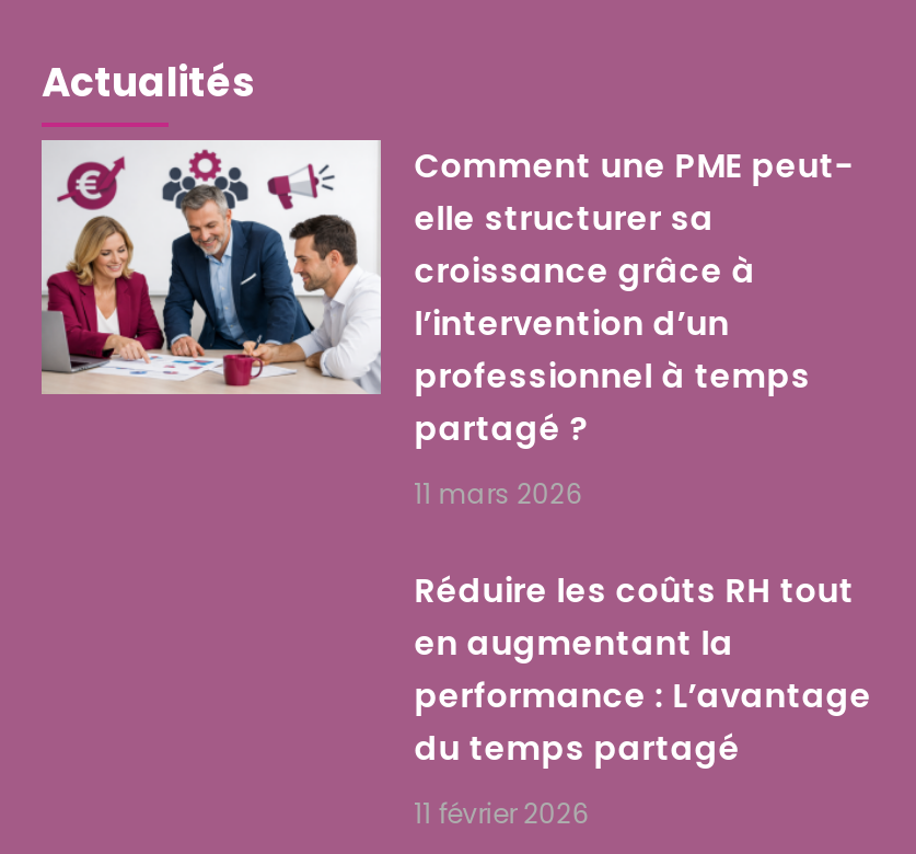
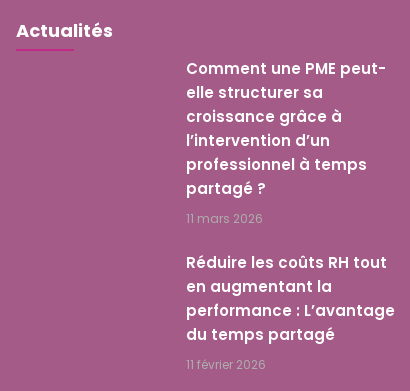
[39,138,383,396] [image] -> none

